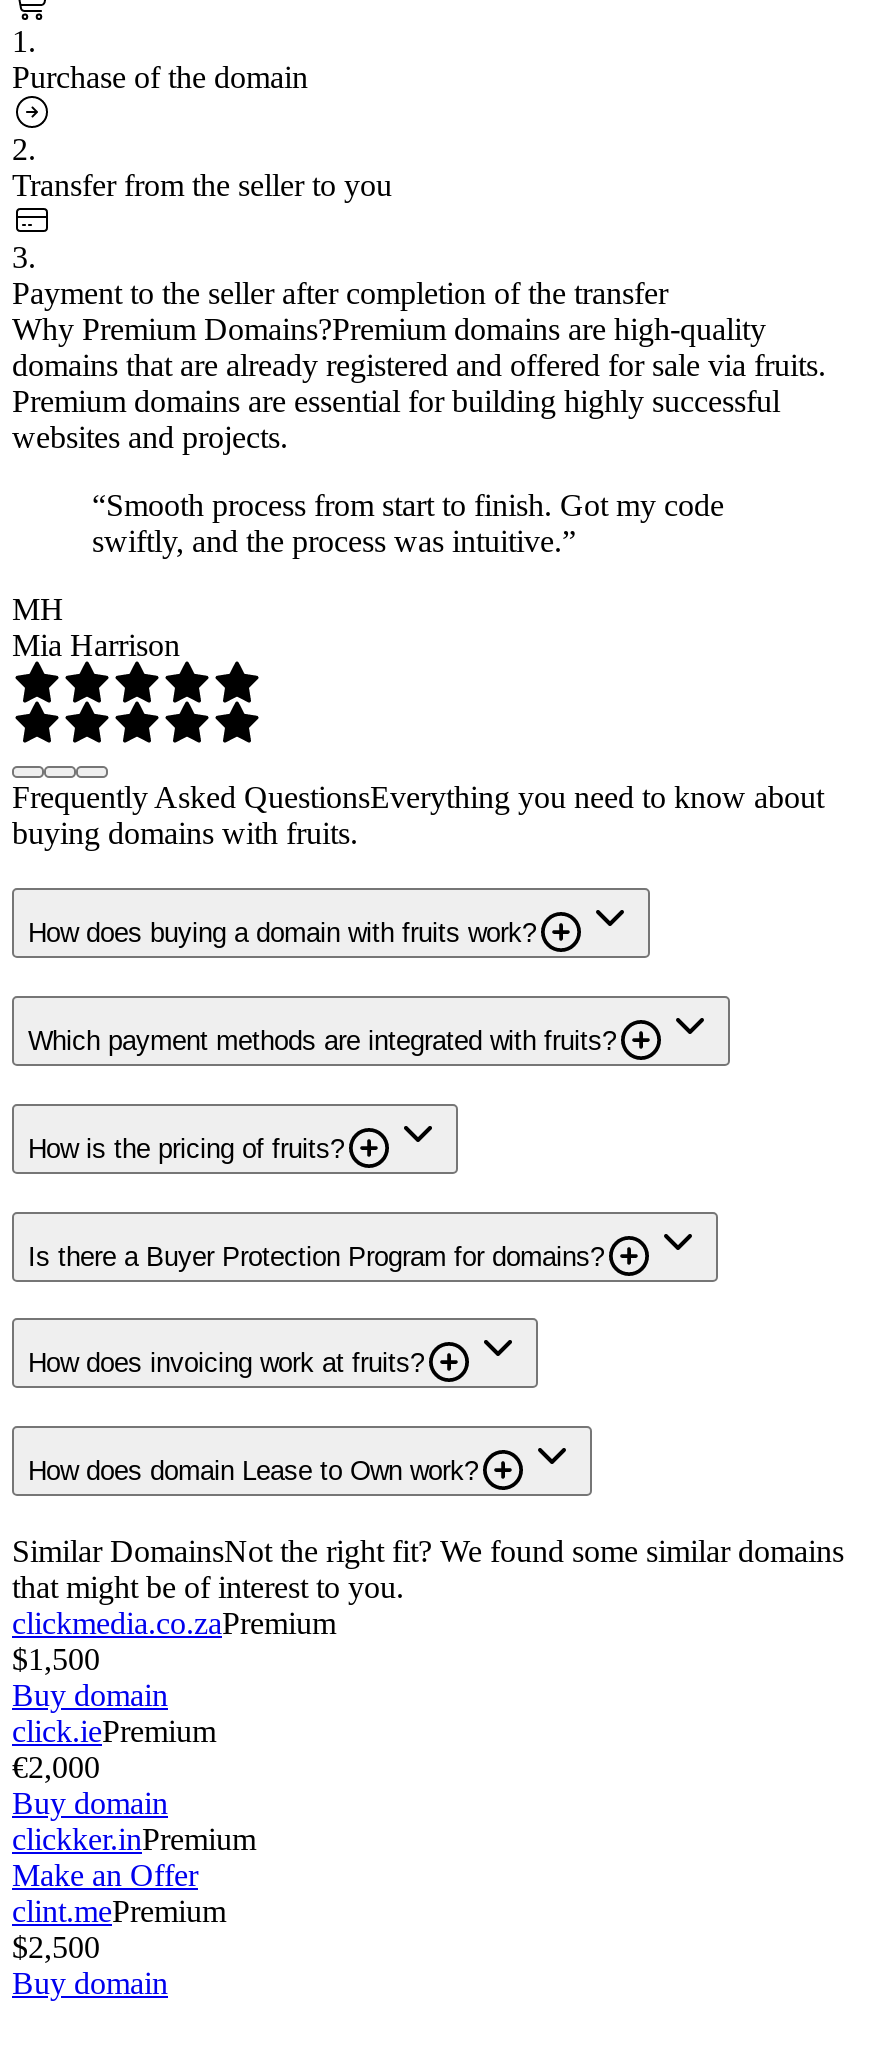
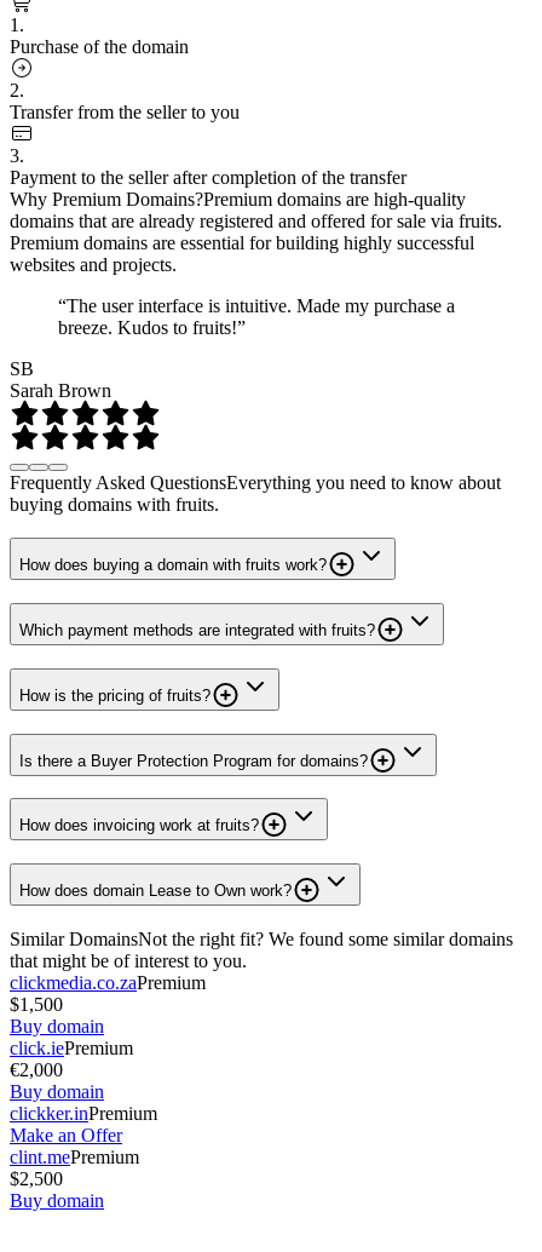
[92,487,724,557] “Smooth process from start to finish. Got my code | swiftly, and the process was intuitive.” -> [58,295,455,337] “The user interface is intuitive. Made my purchase a | breeze. Kudos to fruits!”
[12,591,180,661] MH | Mia Harrison -> [10,358,111,400] SB | Sarah Brown

